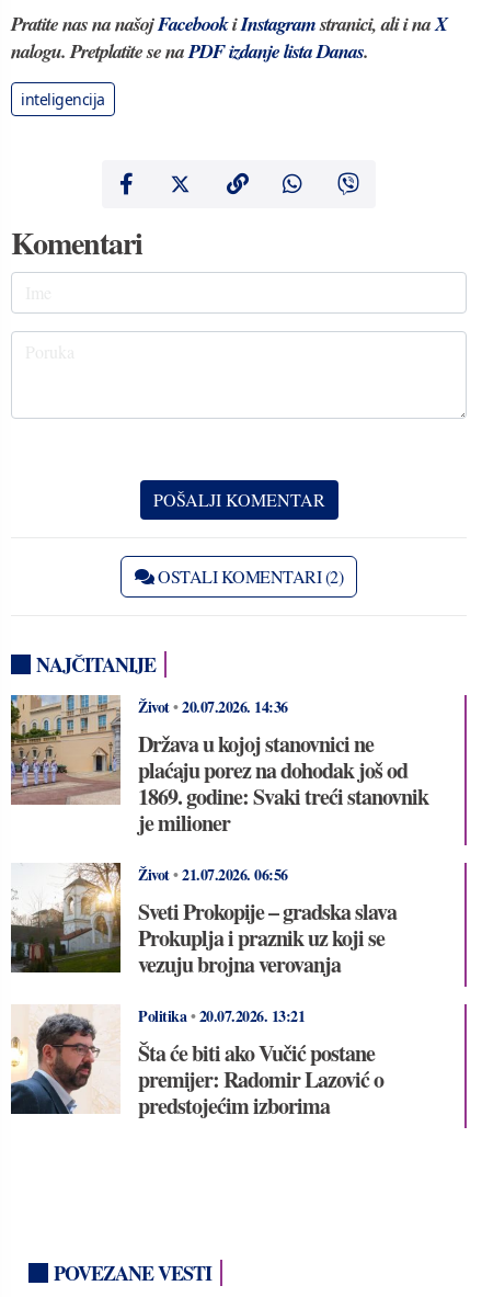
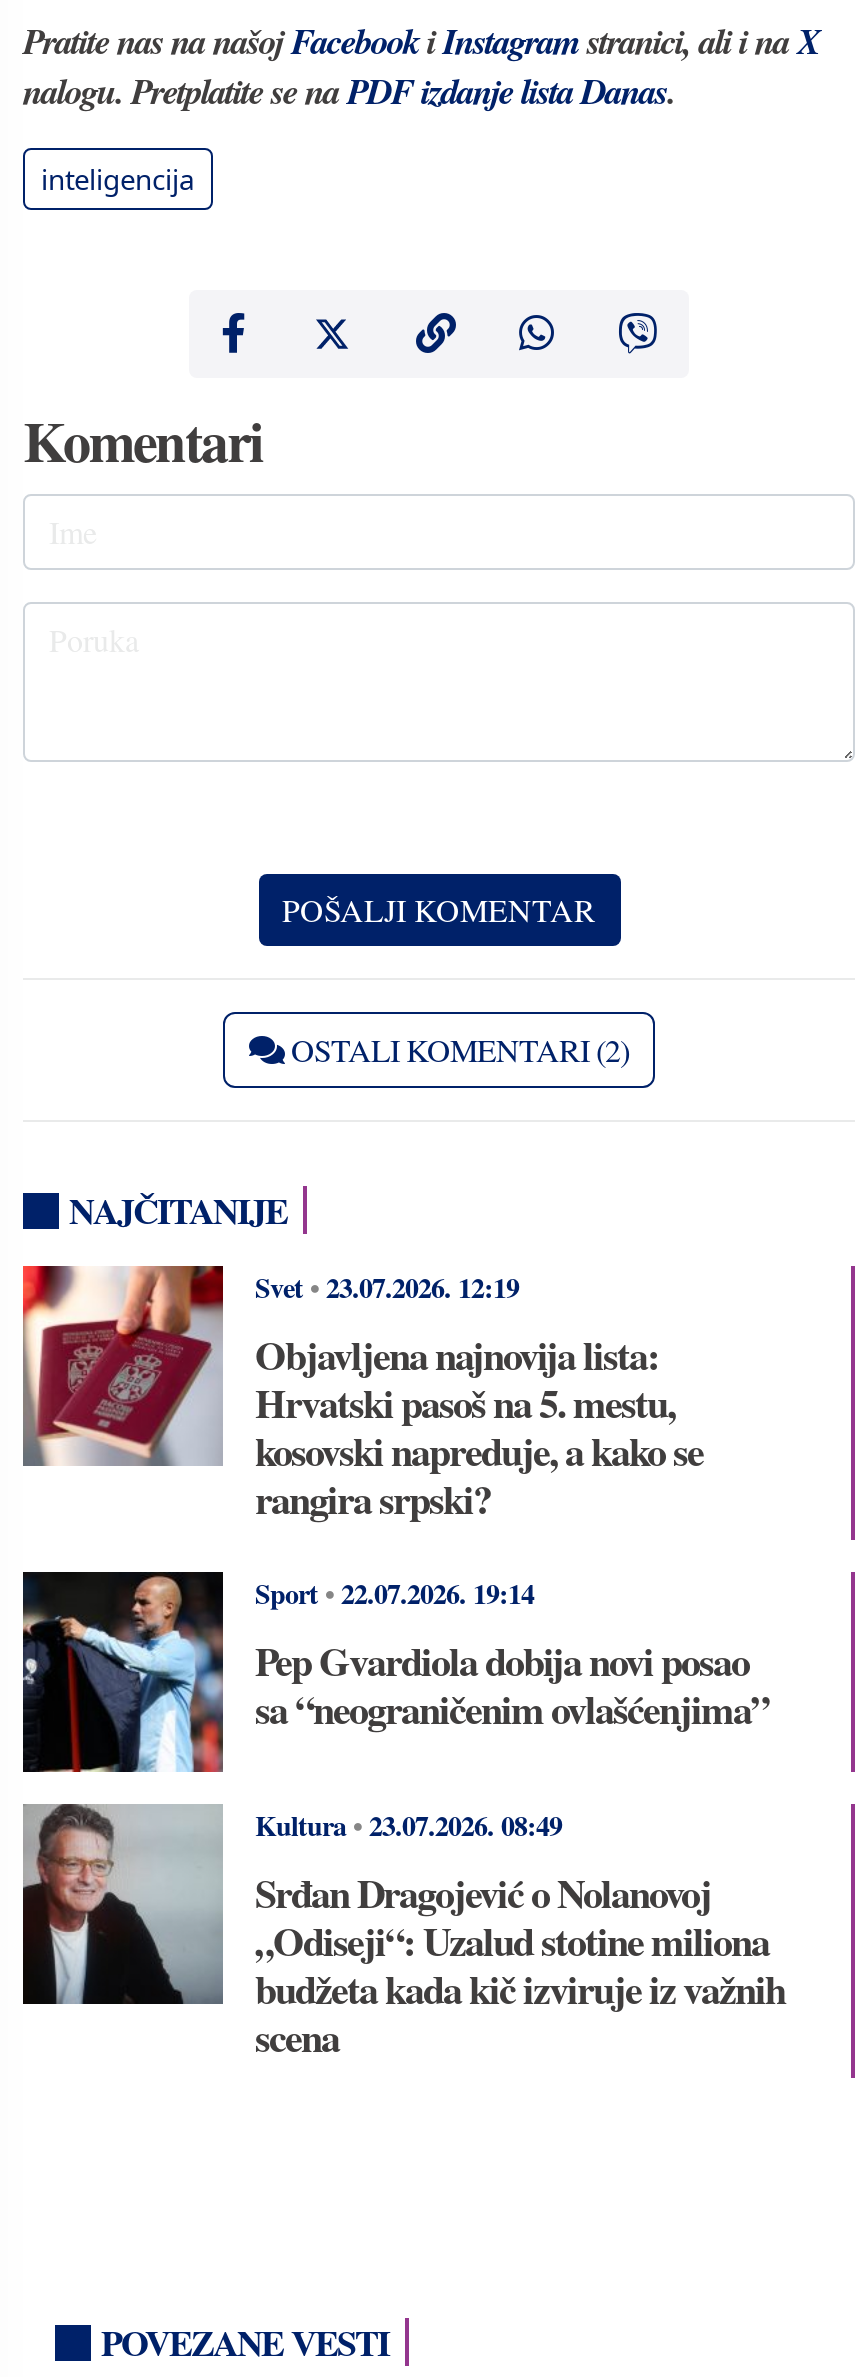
[10,694,428,839] [image] | Život •20.07.2026. 14:36 | Država u kojoj stanovnici ne | plaćaju porez na dohodak još od | 1869. godine: Svaki treći stanovnik | je milioner -> [21,1264,703,1528] [image] | Svet •23.07.2026. 12:19 | Objavljena najnovija lista: | Hrvatski pasoš na 5. mestu, | kosovski napreduje, a kako se | rangira srpski?
[10,862,397,980] [image] | Život • 21.07.2026. 06:56 | Sveti Prokopije – gradska slava | Prokuplja i praznik uz koji se | vezuju brojna verovanja -> [21,1570,769,1774] [image] | Sport •22.07.2026. 19:14 | Pep Gvardiola dobija novi posao | sa “neograničenim ovlašćenjima”
[10,990,383,1122] [image] | Politika • 20.07.2026. 13:21 | Šta će biti ako Vučić postane | premijer: Radomir Lazović o | predstojećim izborima -> [21,1802,785,2066] [image] | Kultura •23.07.2026. 08:49 | Srđan Dragojević o Nolanovoj | „Odiseji“: Uzalud stotine miliona | budžeta kada kič izviruje iz važnih | scena

